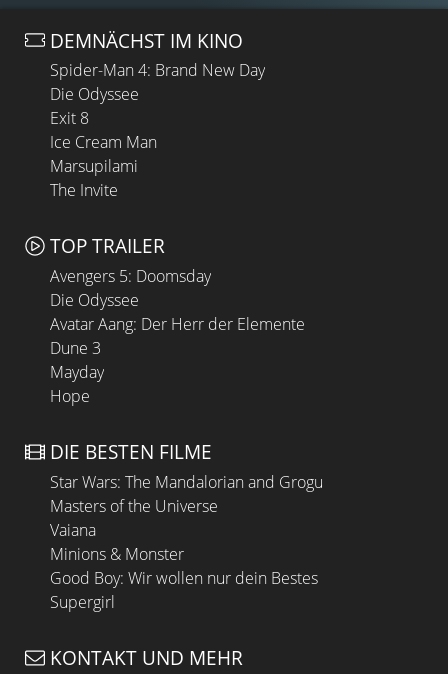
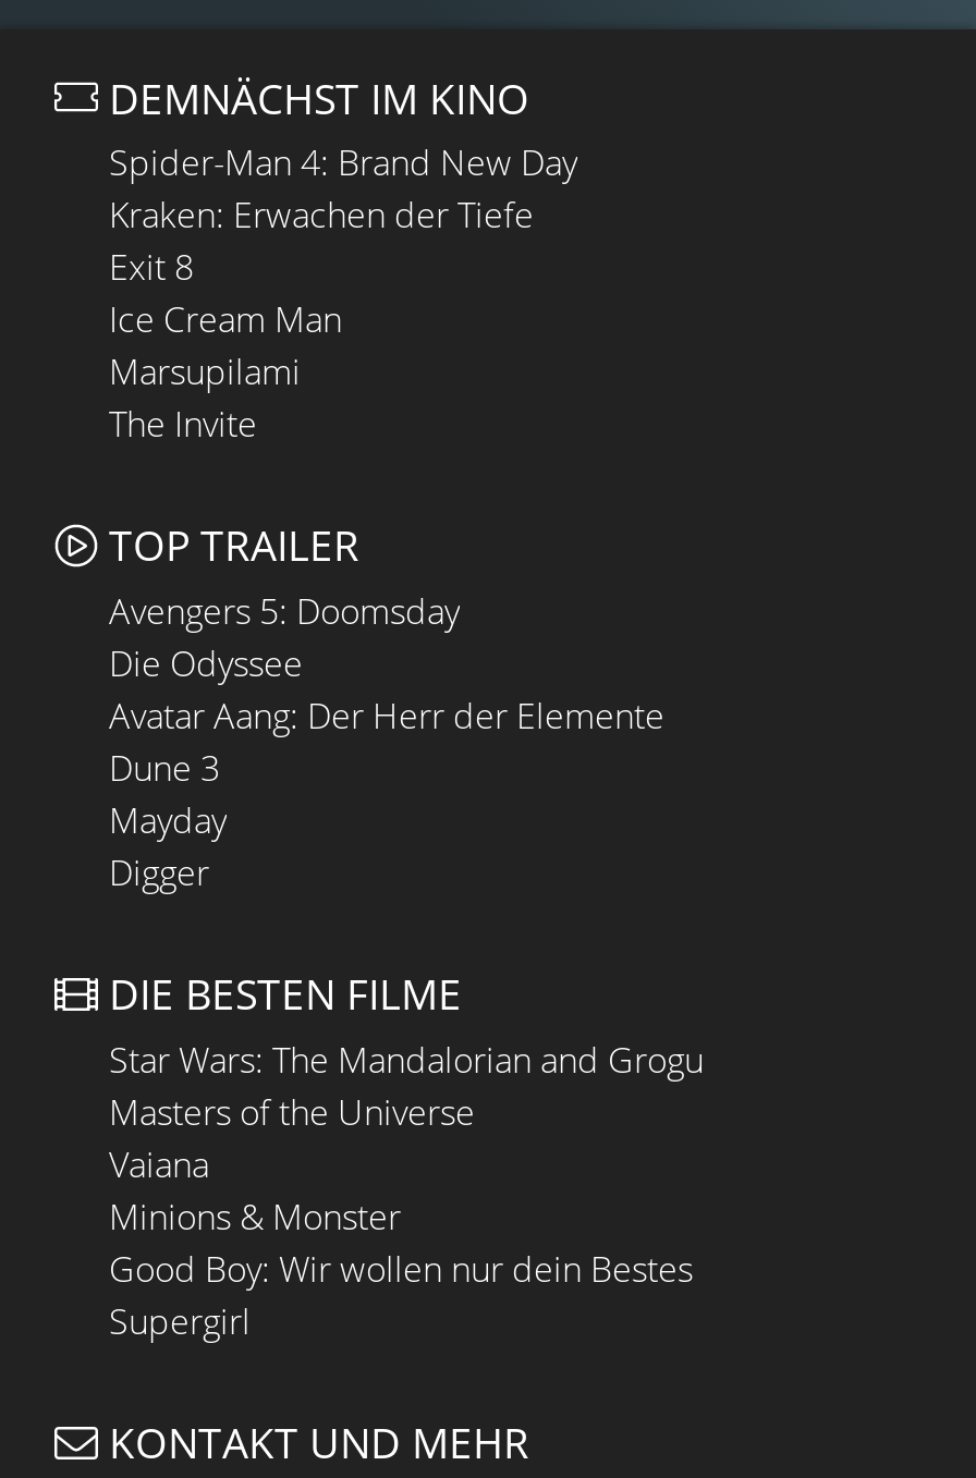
[50,83,139,105] Die Odyssee -> [109,191,534,239] Kraken: Erwachen der Tiefe
[50,385,90,407] Hope -> [109,849,209,897] Digger

